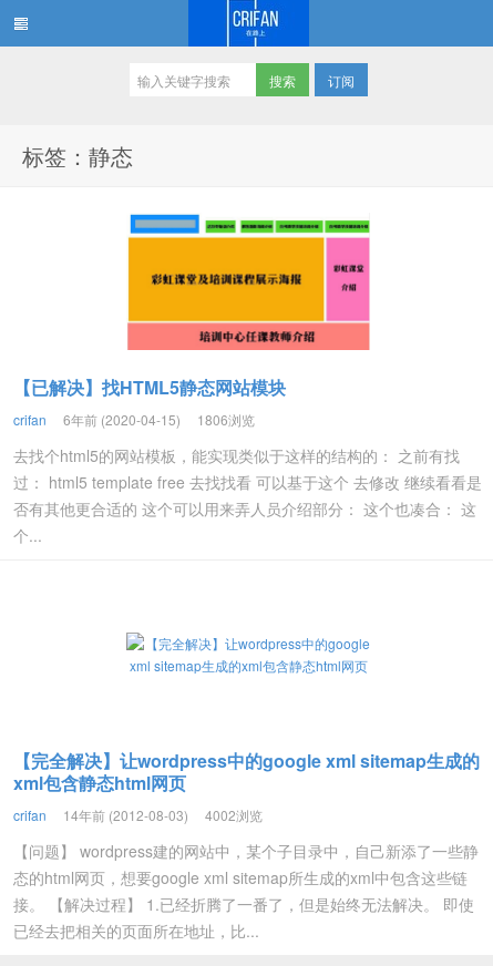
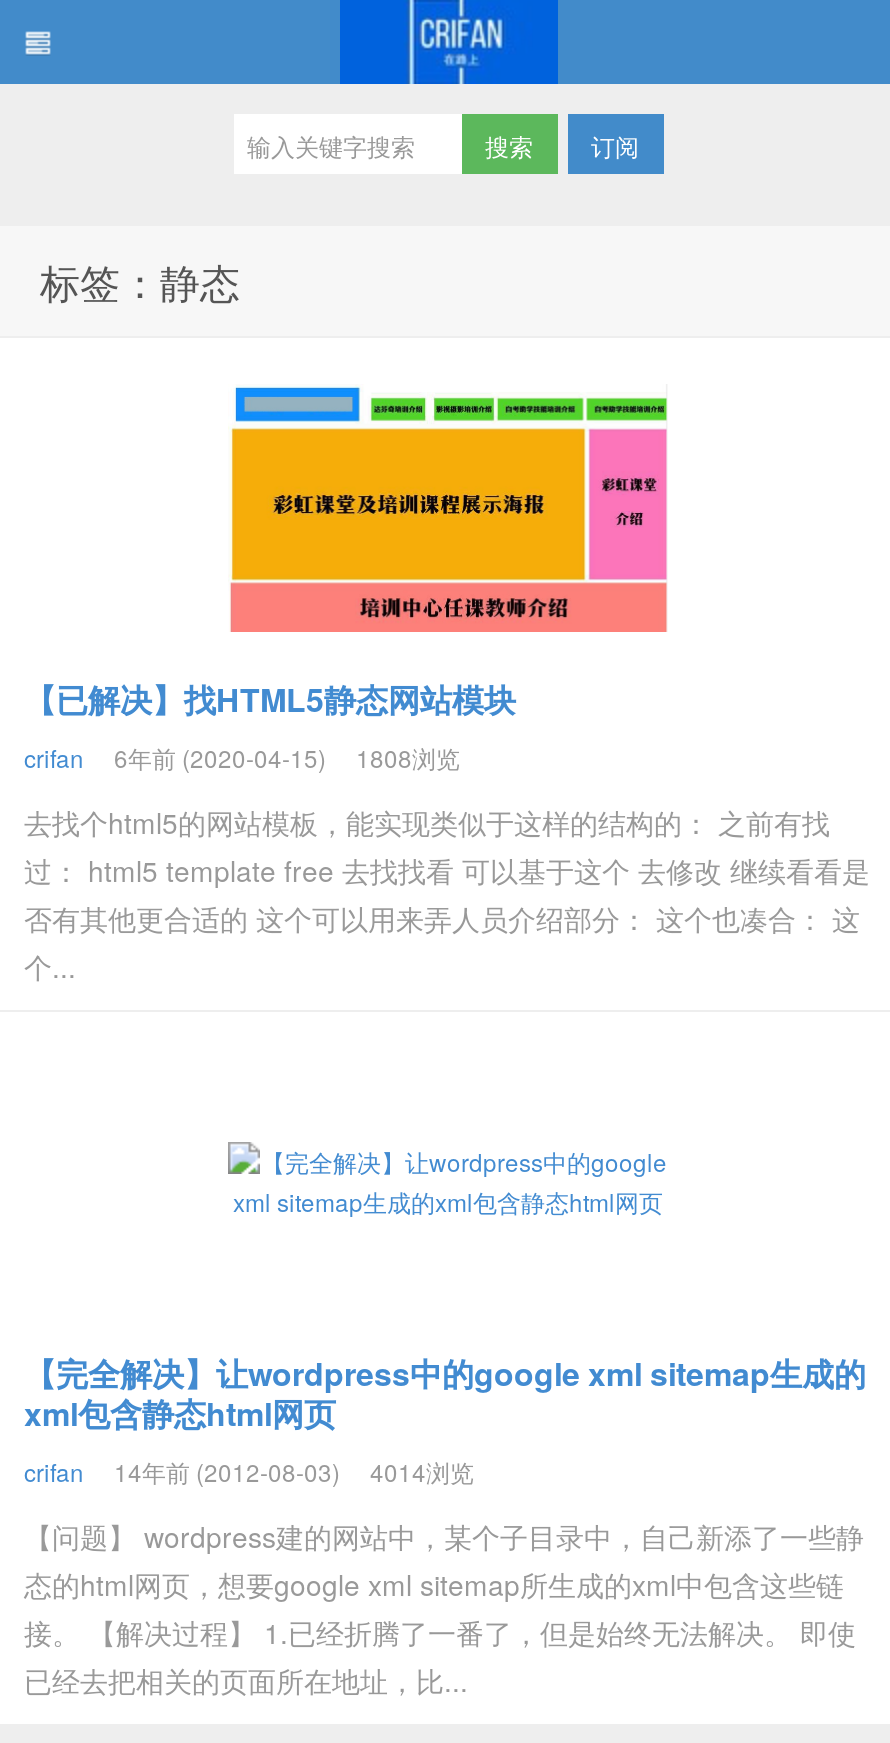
[13,410,255,429] crifan 6年前 (2020-04-15) 1806浏览 -> [24,740,460,774] crifan 6年前 (2020-04-15) 1808浏览
[13,805,263,824] crifan 14年前 (2012-08-03) 4002浏览 -> [24,1454,474,1488] crifan 14年前 (2012-08-03) 4014浏览

